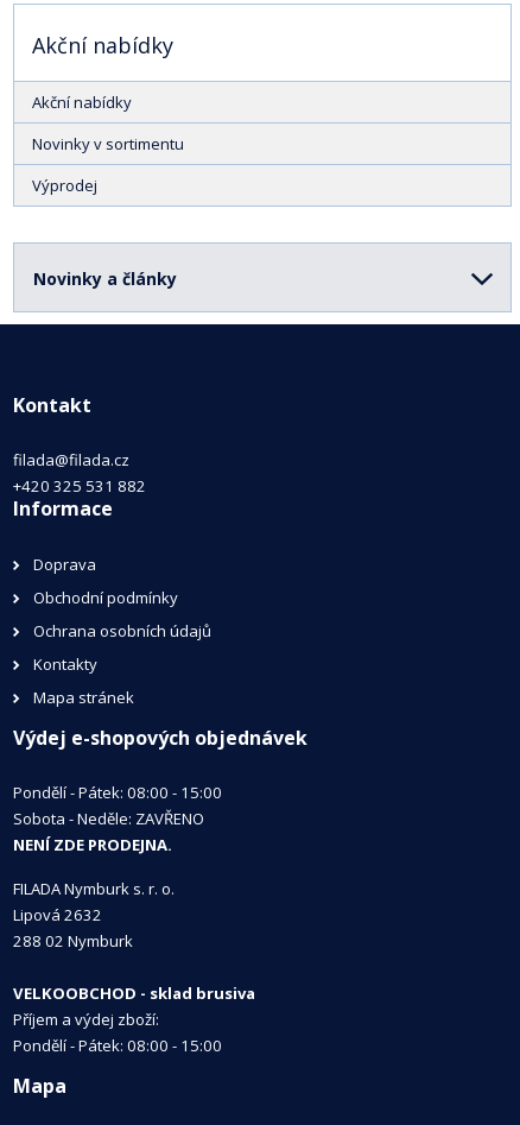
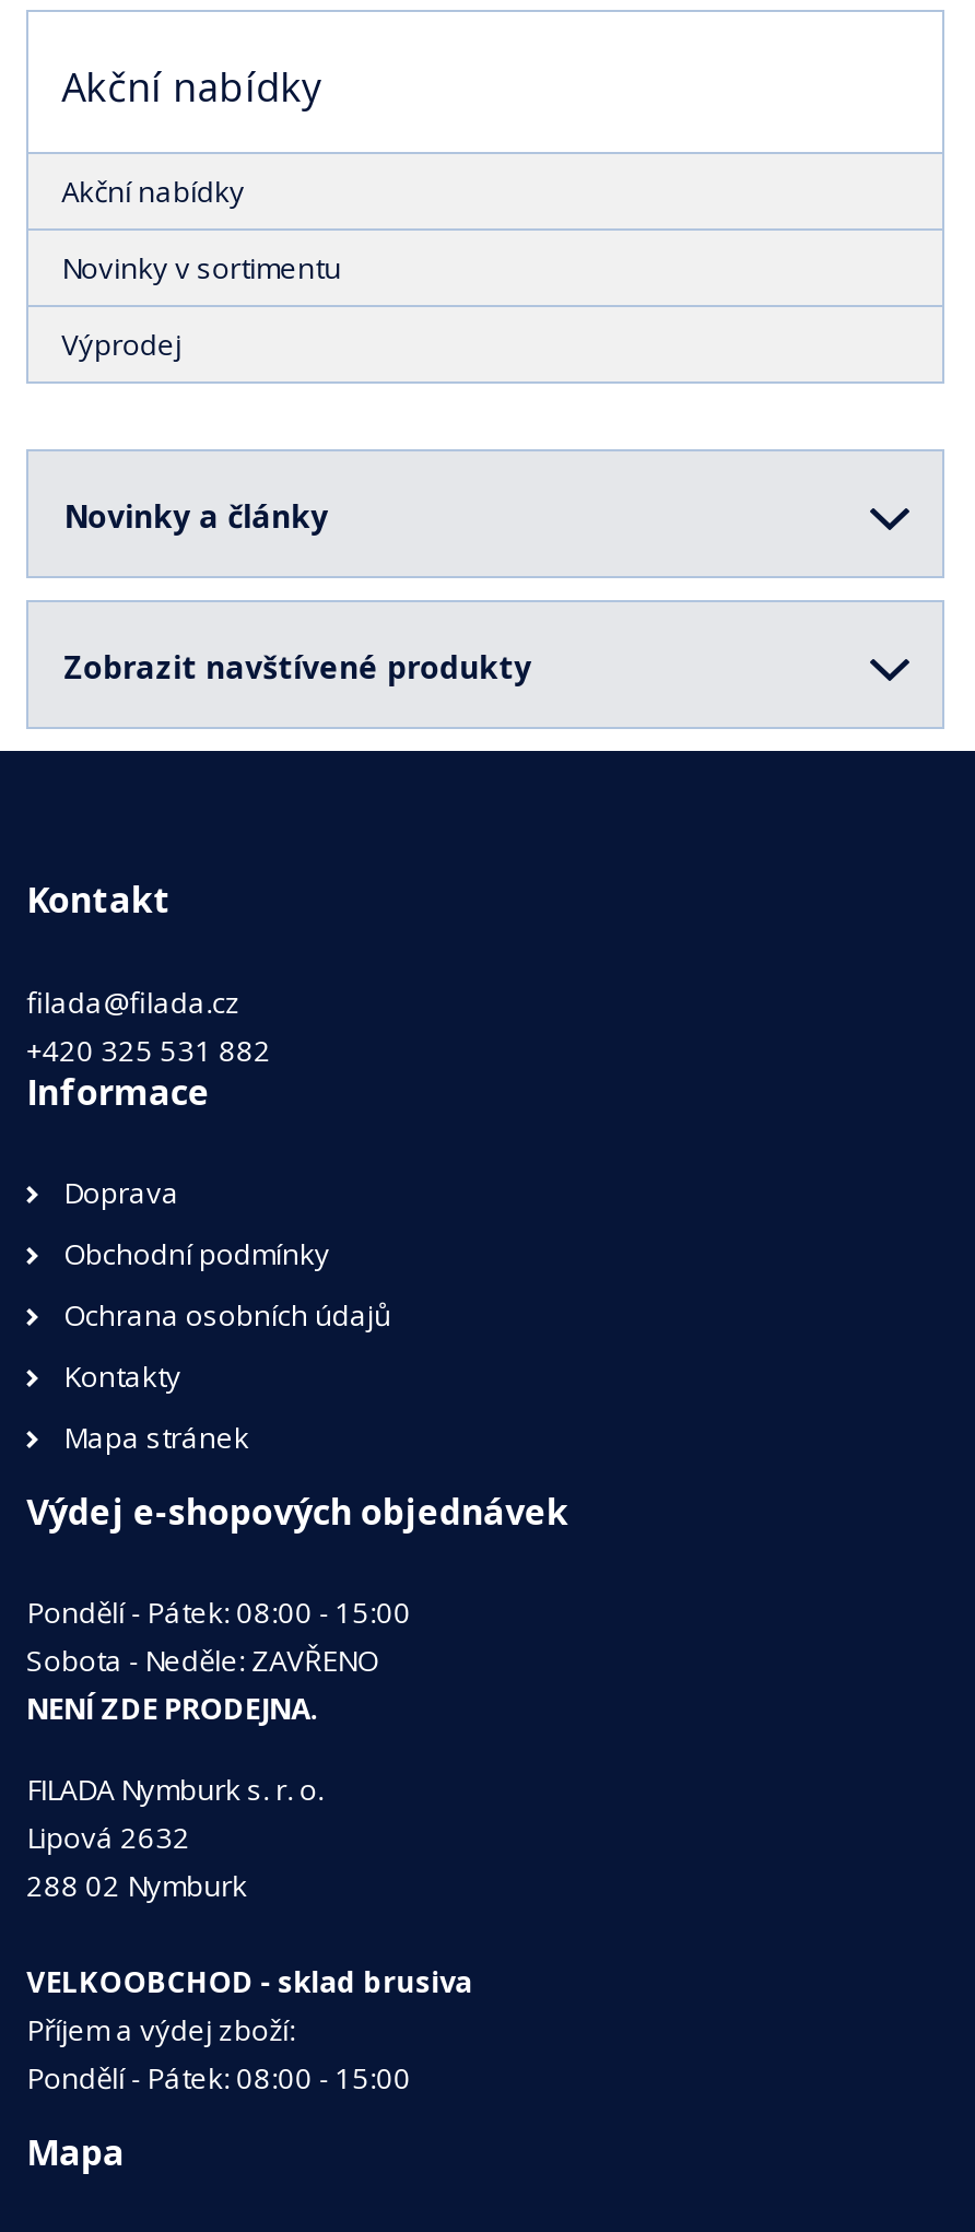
none -> [64,647,531,689] Zobrazit navštívené produkty

